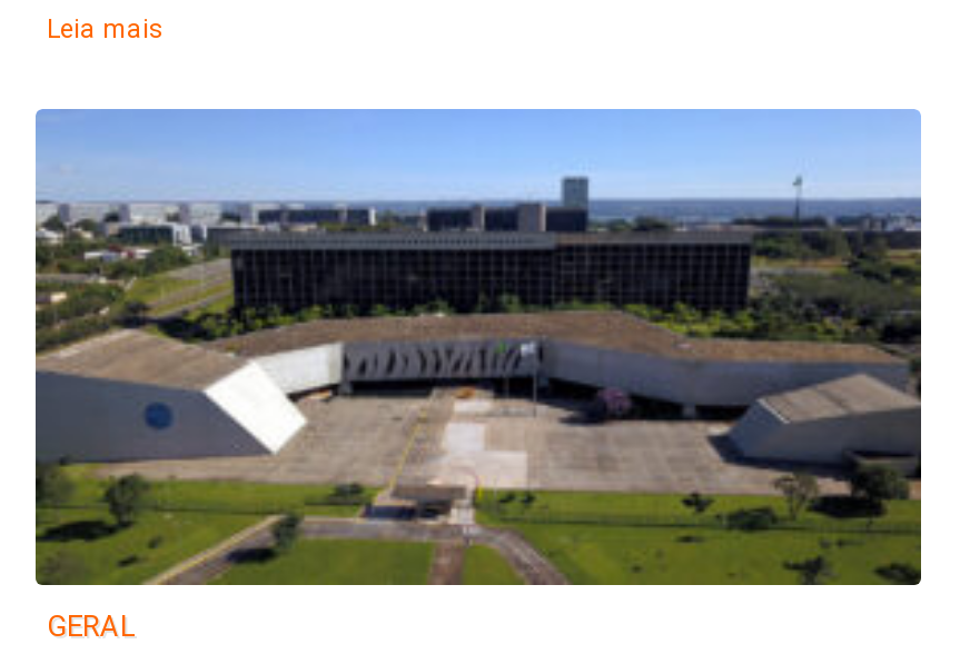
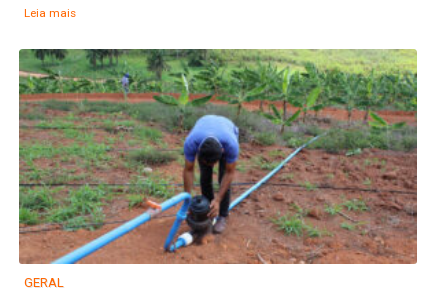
[33,107,923,587] [image] -> [18,48,418,265] [image]

